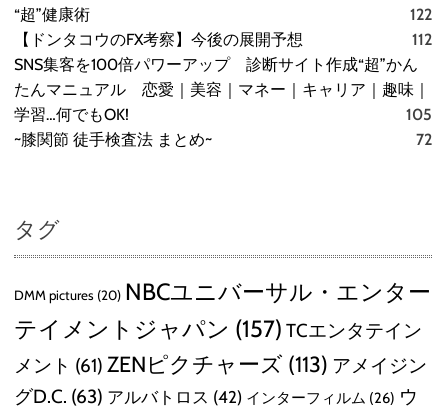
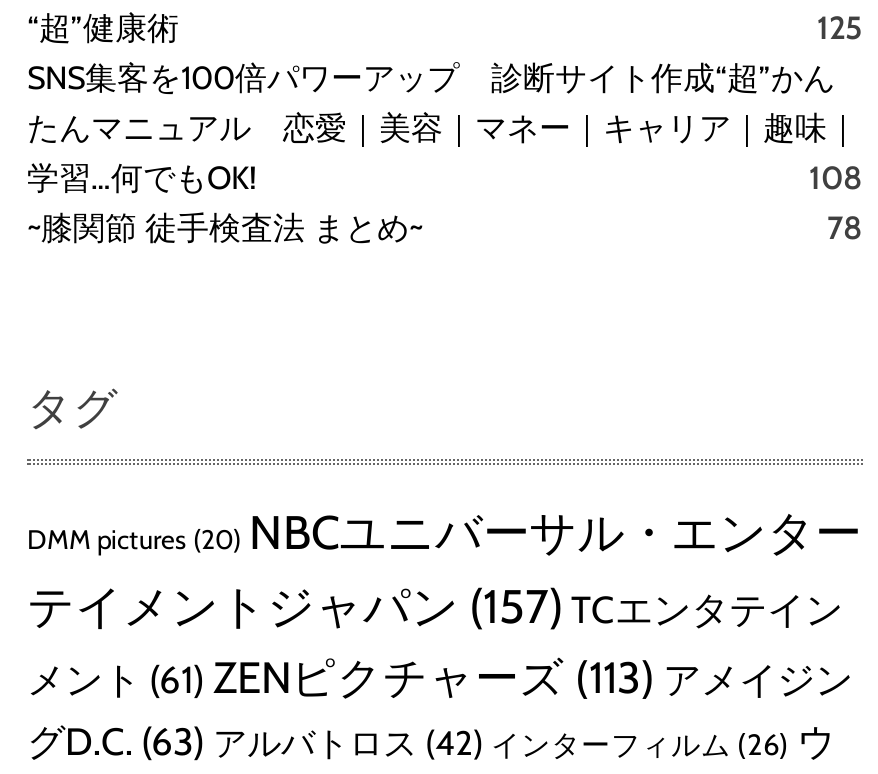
[14,5,432,49] 122 | 【ドンタコウのFX考察】今後の展開予想 | 112 -> [817,9,863,47] 125
[406,105,432,124] 105 -> [809,159,863,197] 108
[416,130,432,149] 72 -> [827,209,863,247] 78

